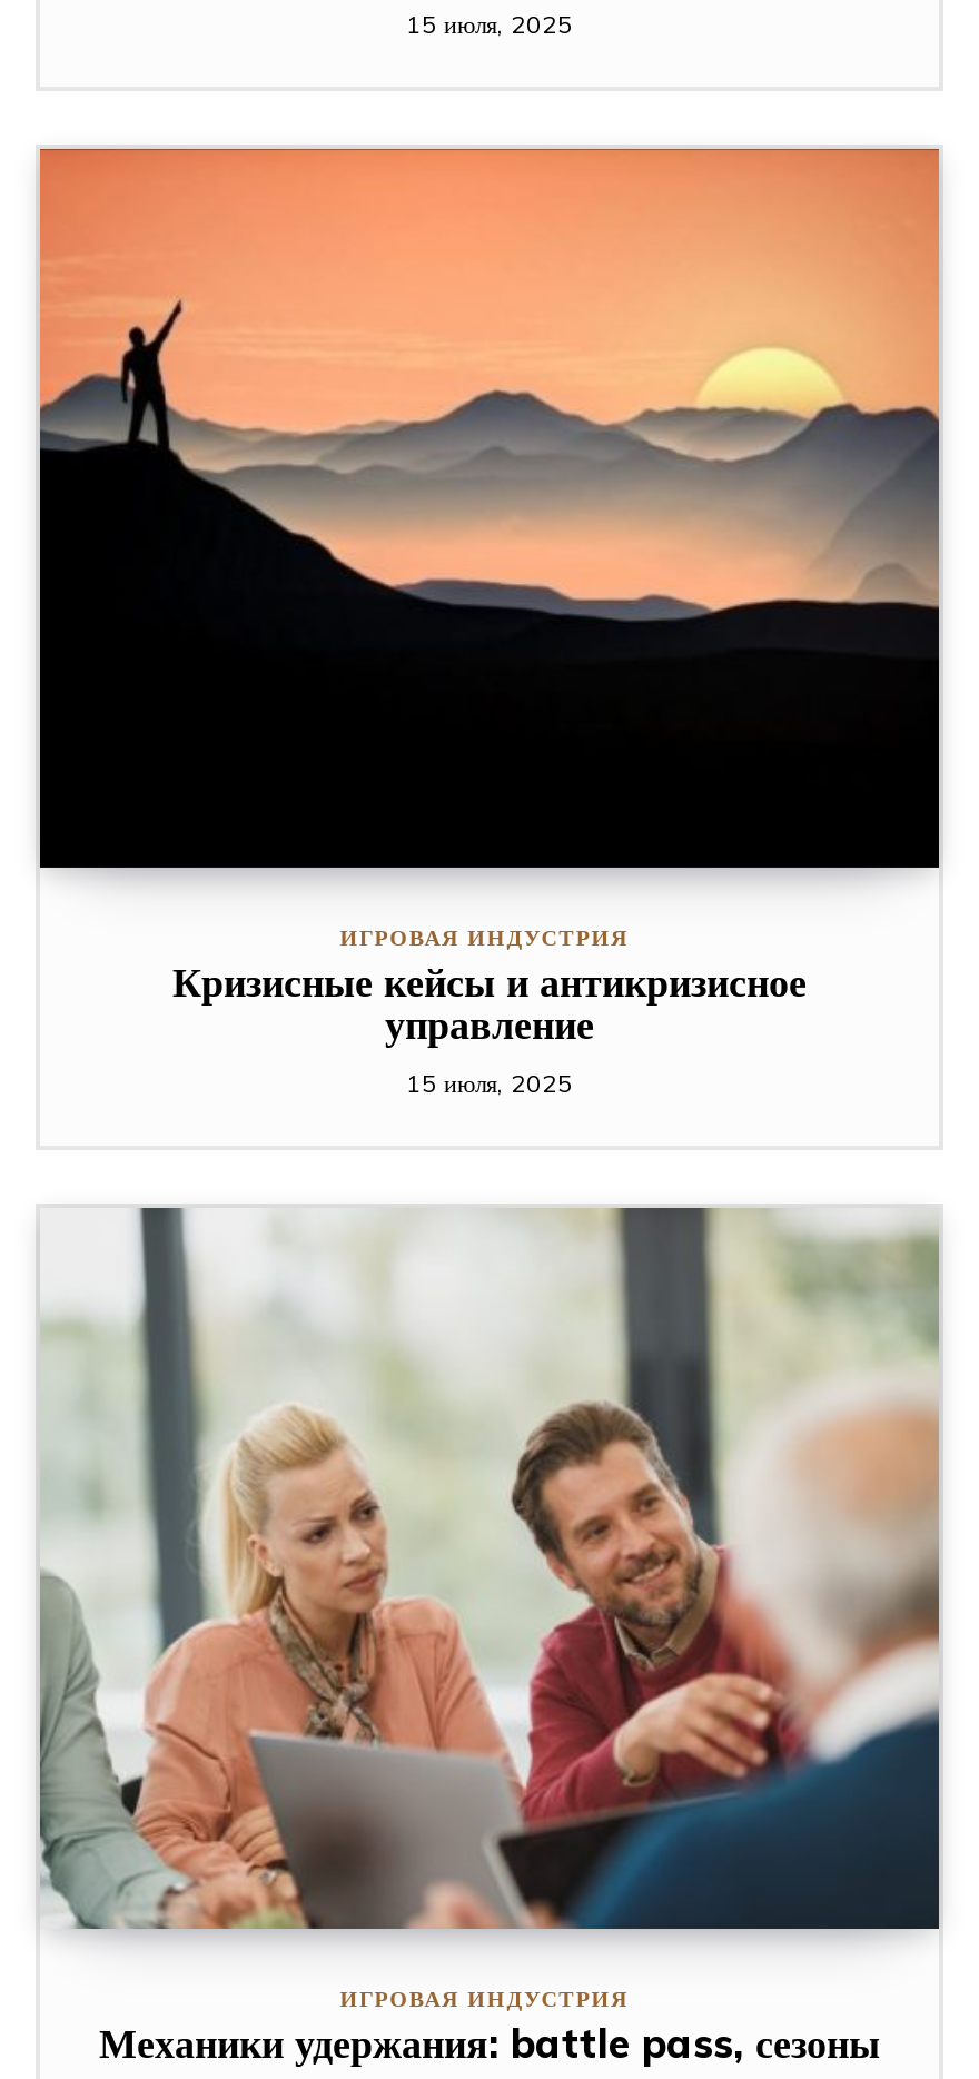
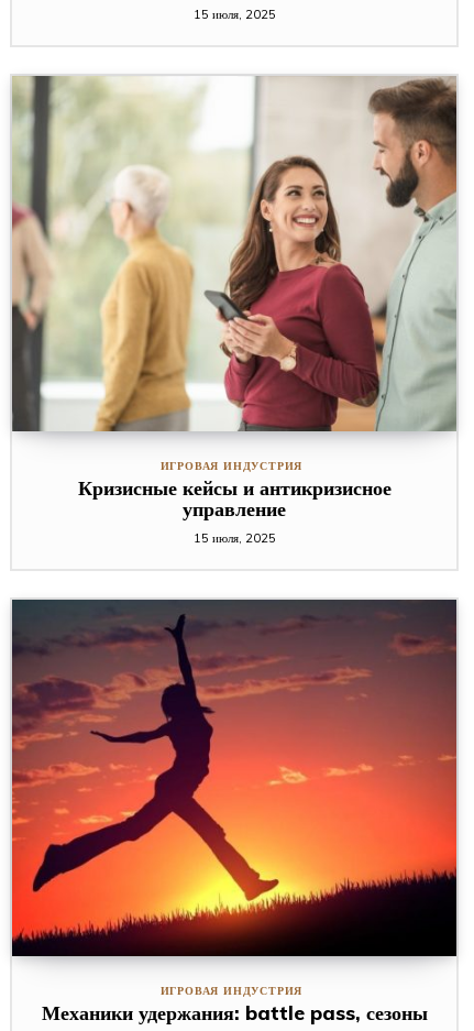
[38,147,941,870] [image] -> [11,75,458,432] [image]
[38,1208,941,1931] [image] -> [11,599,458,957] [image]

